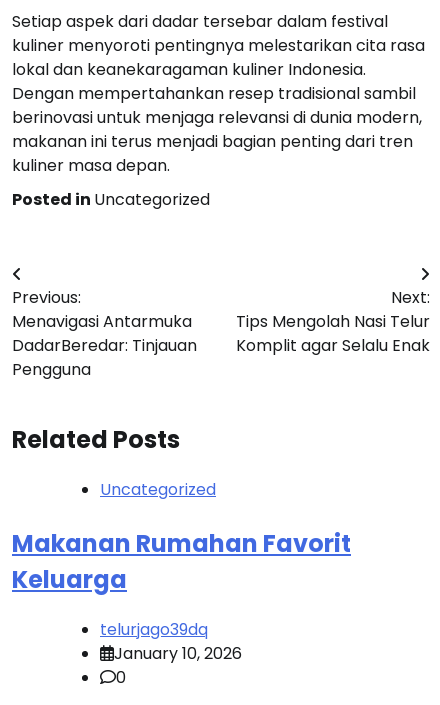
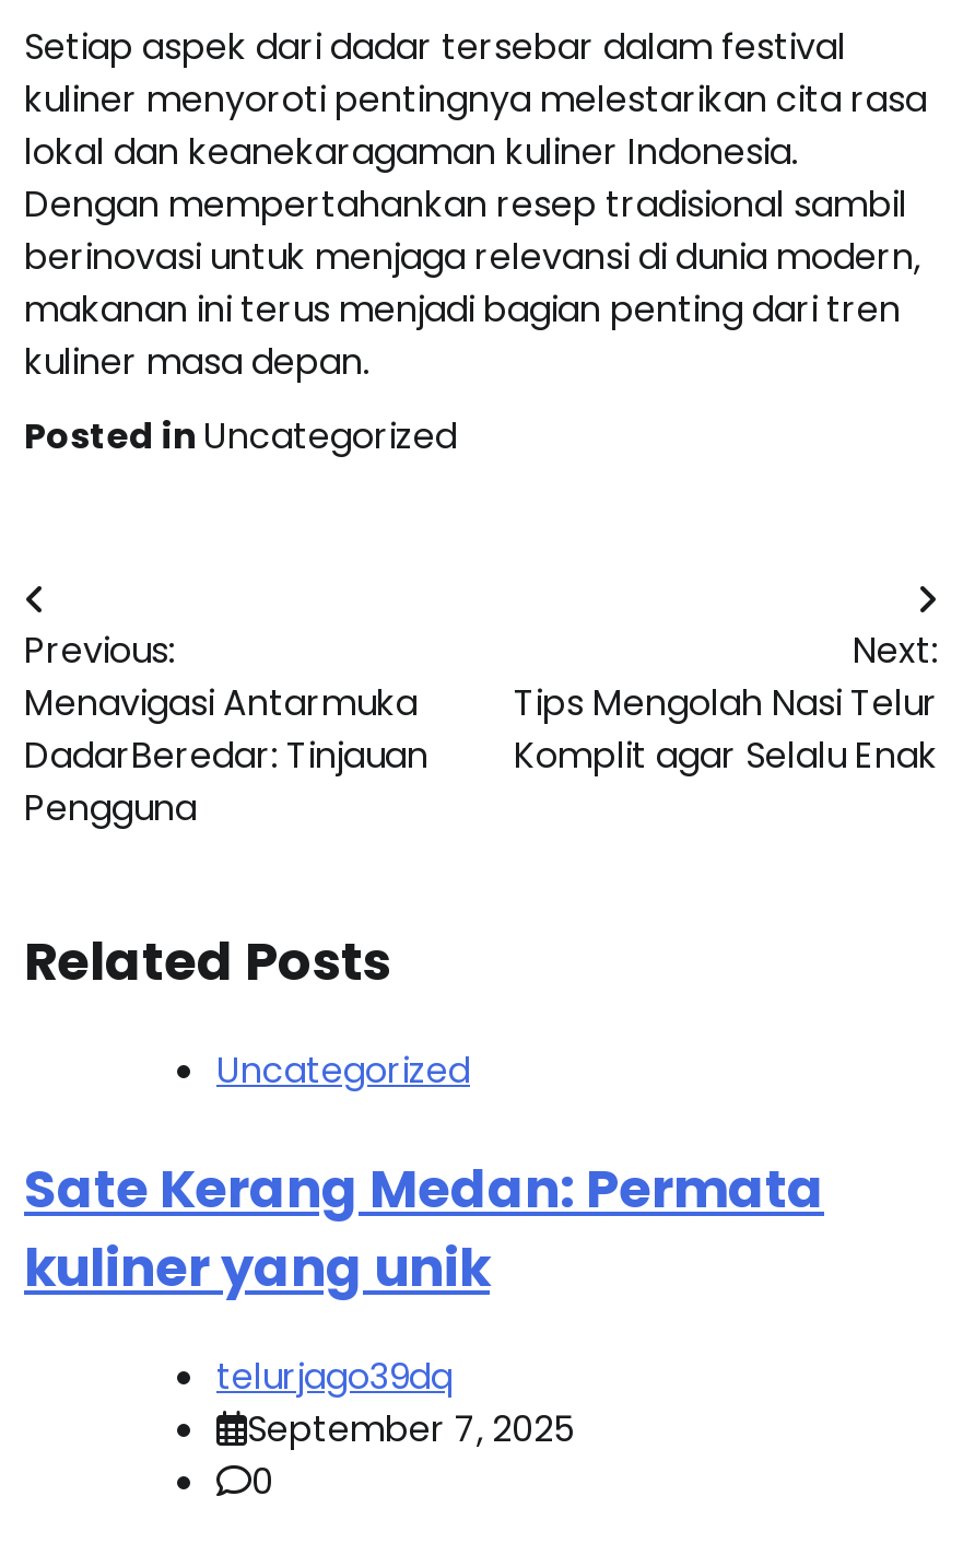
[12,527,351,596] Makanan Rumahan Favorit | Keluarga -> [24,1153,824,1304] Sate Kerang Medan: Permata | kuliner yang unik
[114,642,242,665] January 10, 2026 -> [247,1405,575,1455] September 7, 2025

